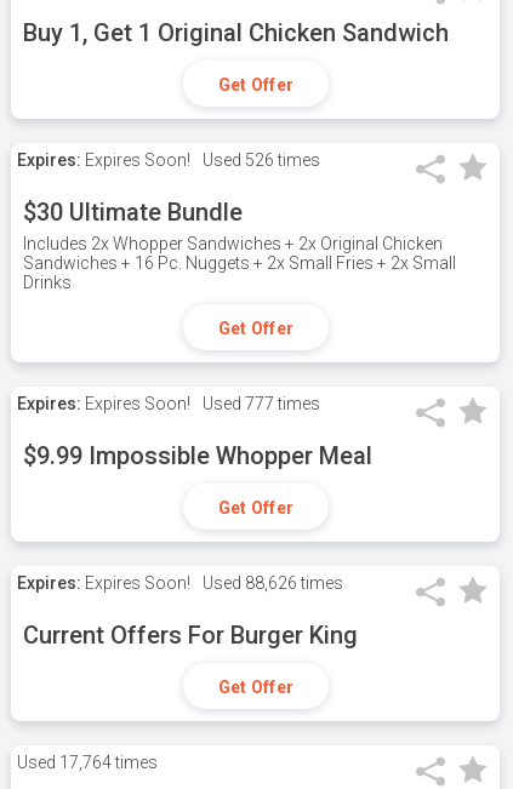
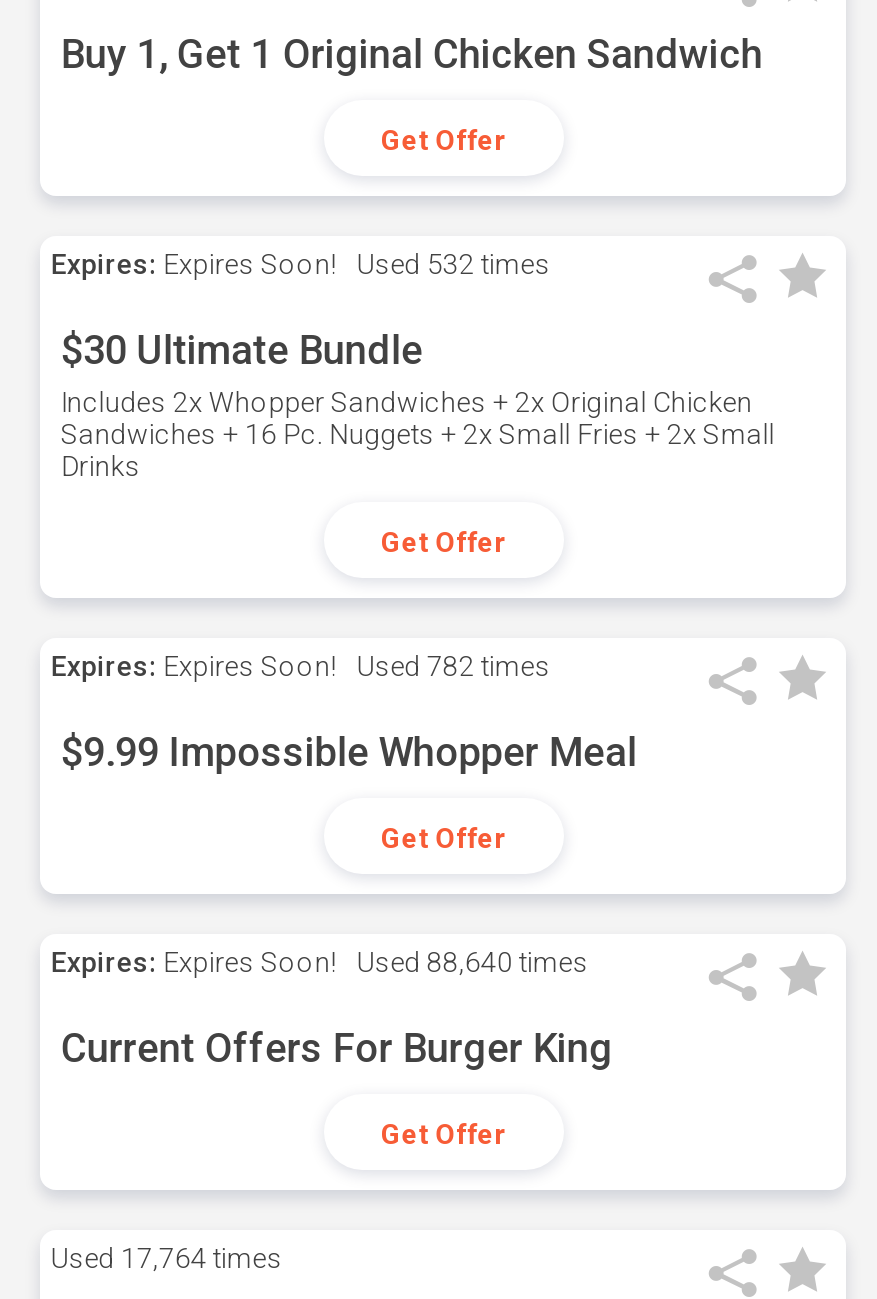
[17,150,321,170] Expires: Expires Soon! Used 526 times -> [51,248,551,280] Expires: Expires Soon! Used 532 times
[17,394,321,413] Expires: Expires Soon! Used 777 times -> [51,650,551,682] Expires: Expires Soon! Used 782 times
[17,573,344,593] Expires: Expires Soon! Used 88,626 times -> [51,946,589,978] Expires: Expires Soon! Used 88,640 times

